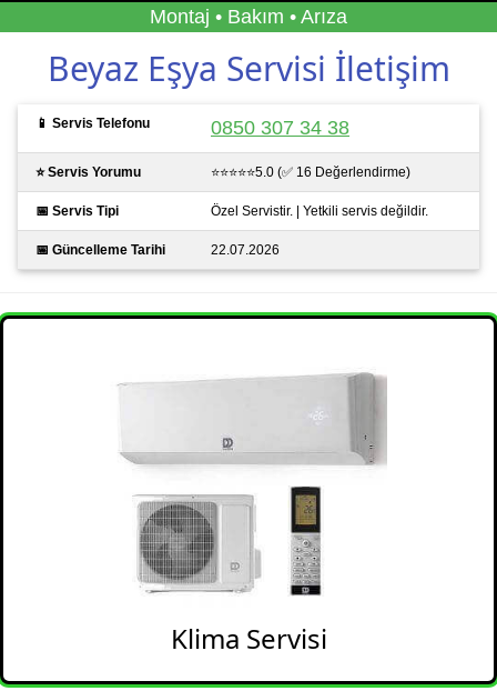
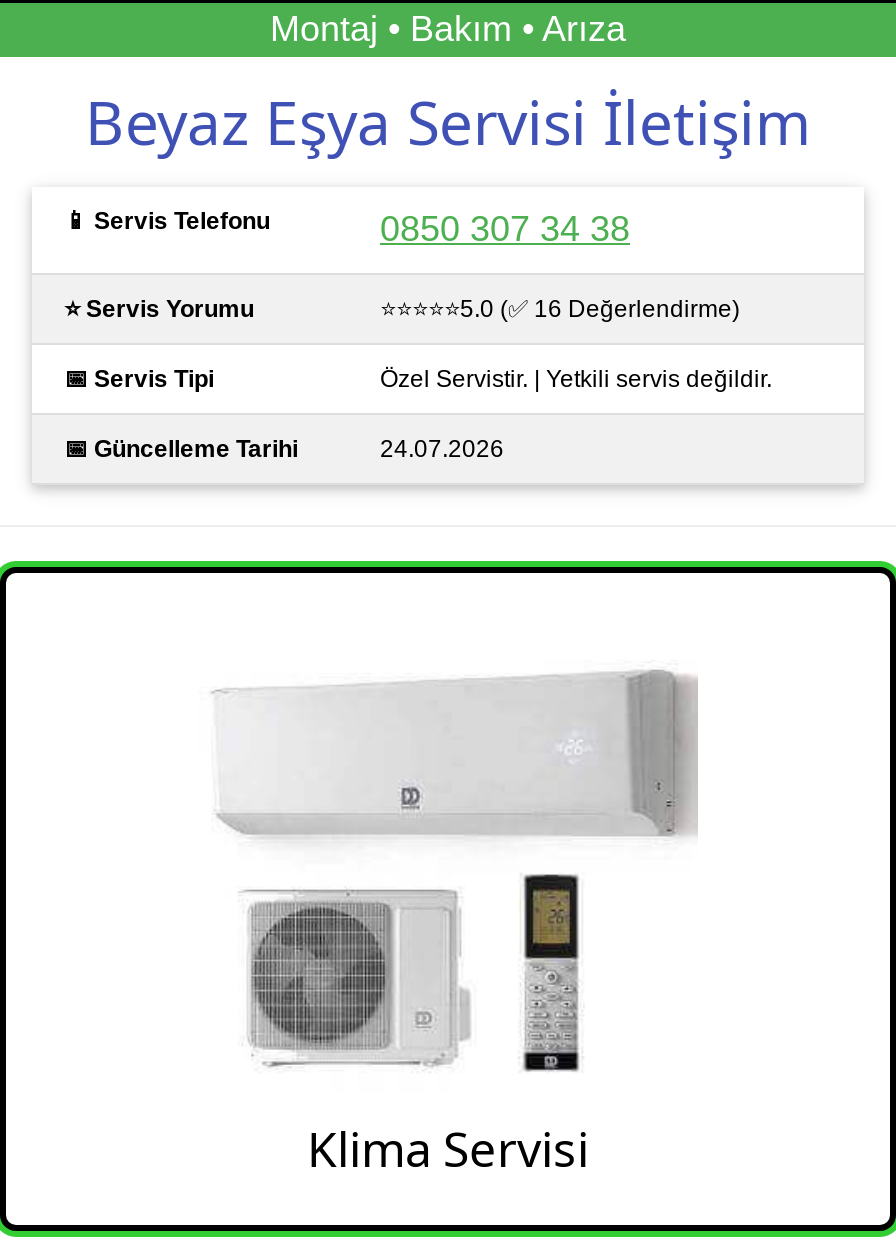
[211,242,280,258] 22.07.2026 -> [380,435,504,463] 24.07.2026

